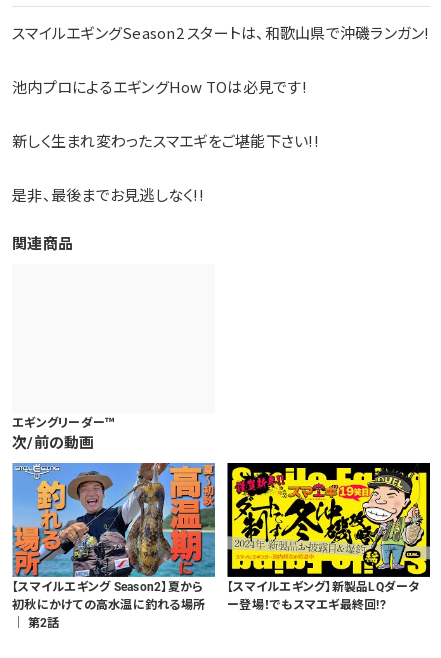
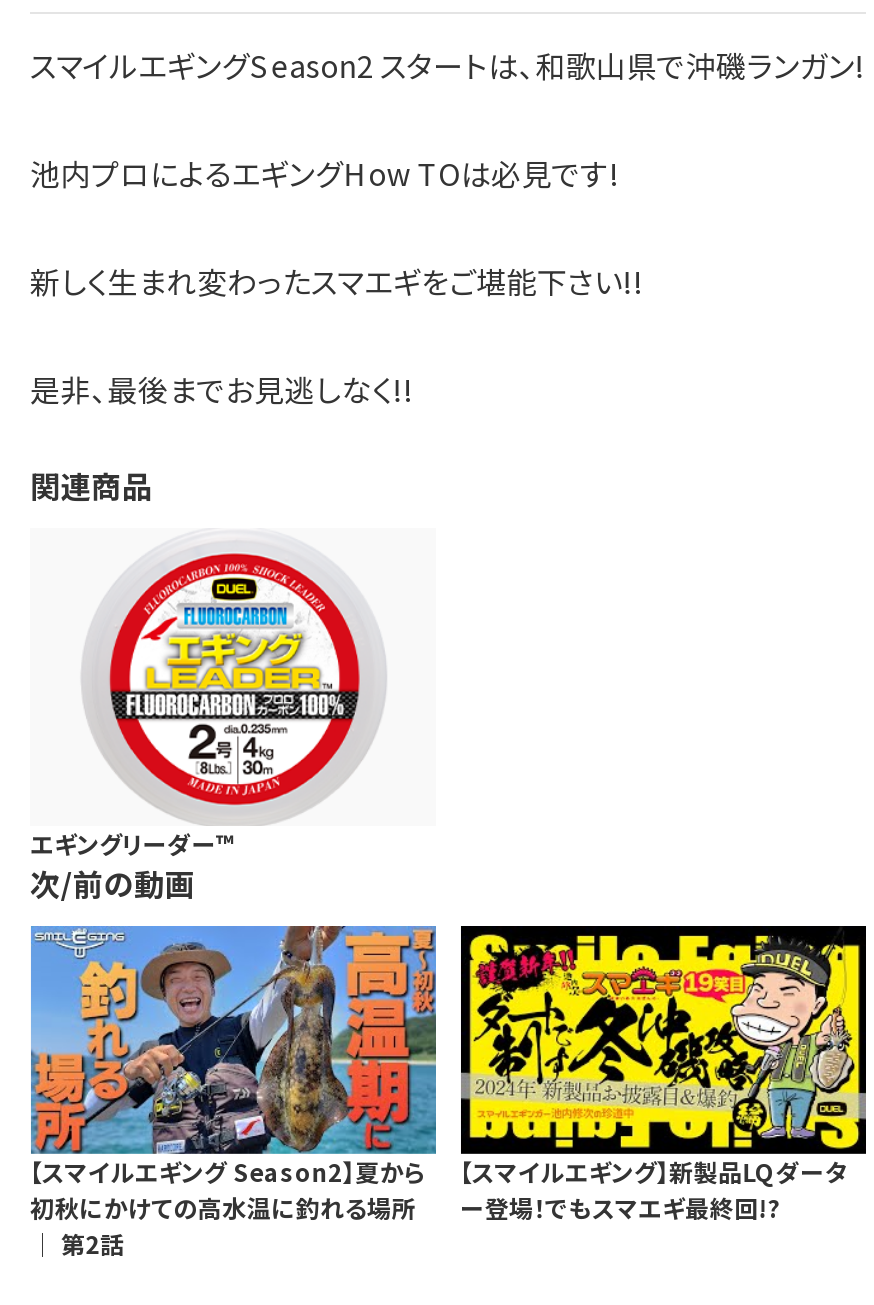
none -> [84,550,384,824] [image]

